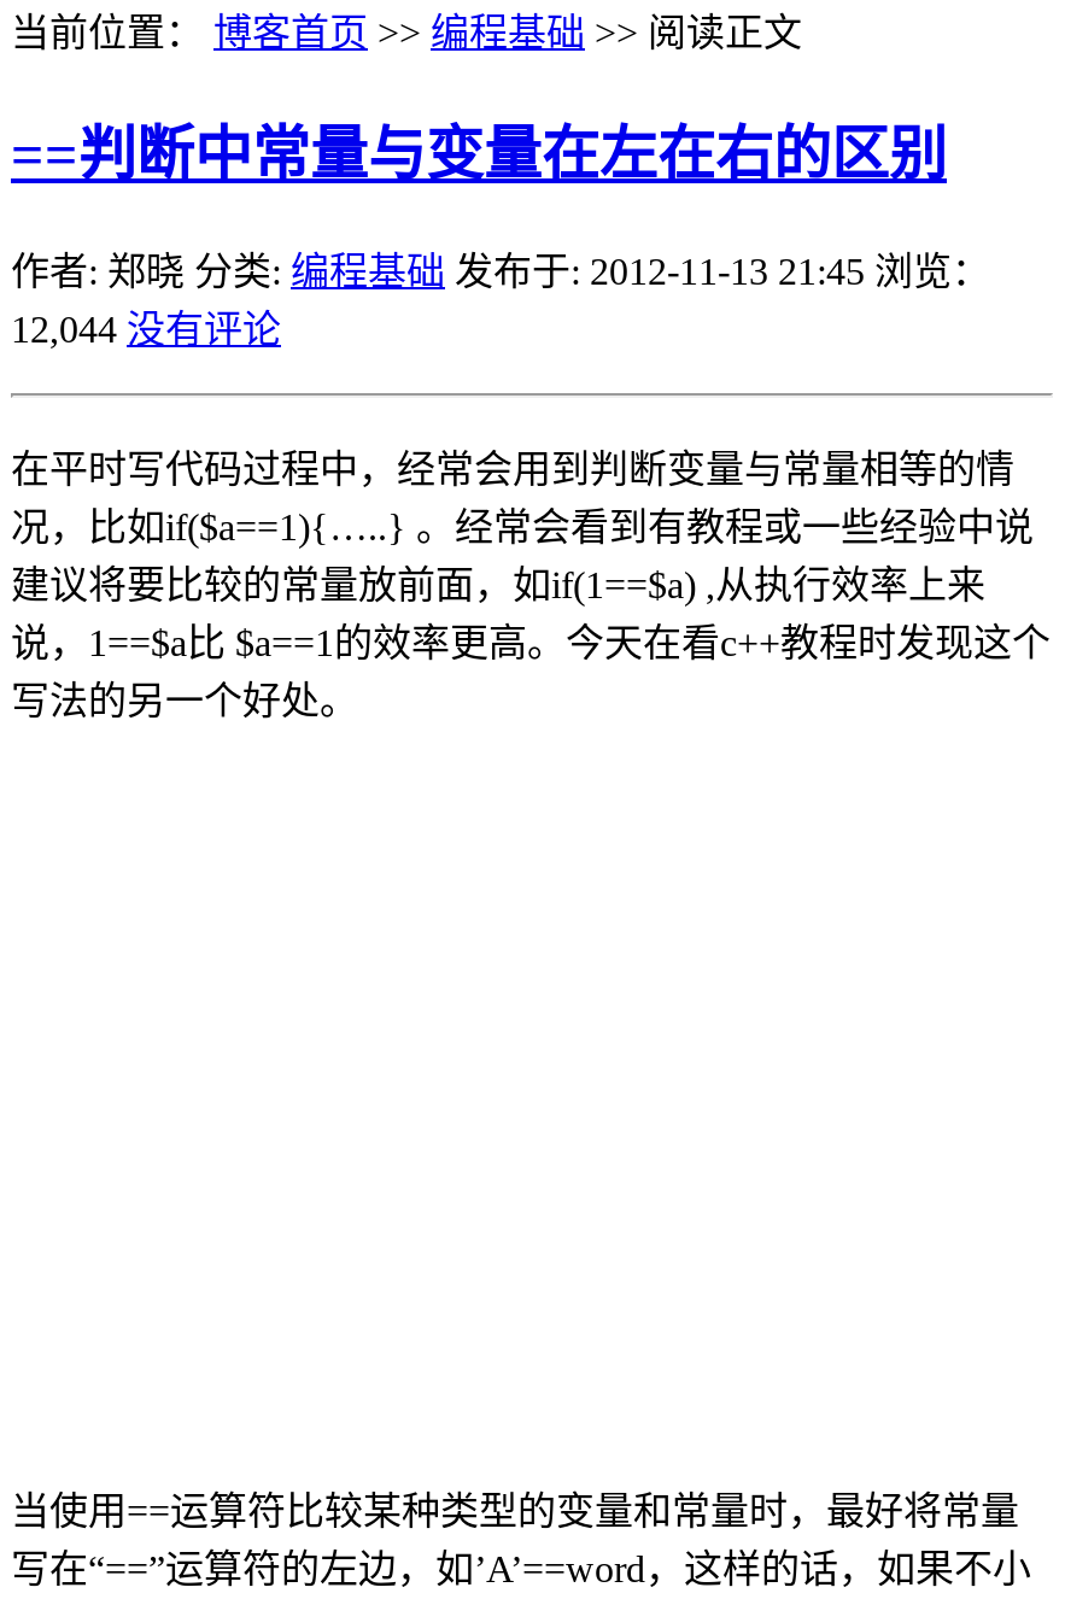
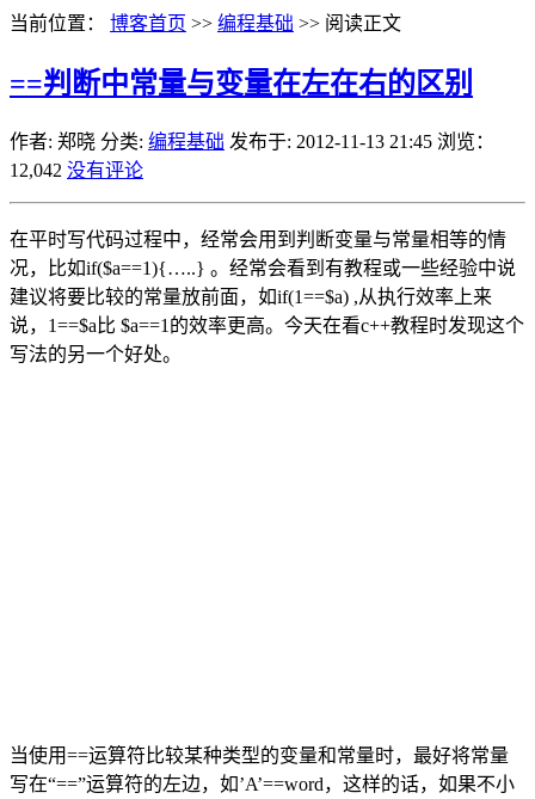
[11,308,281,349] 12,044 没有评论 -> [10,160,143,180] 12,042 没有评论

